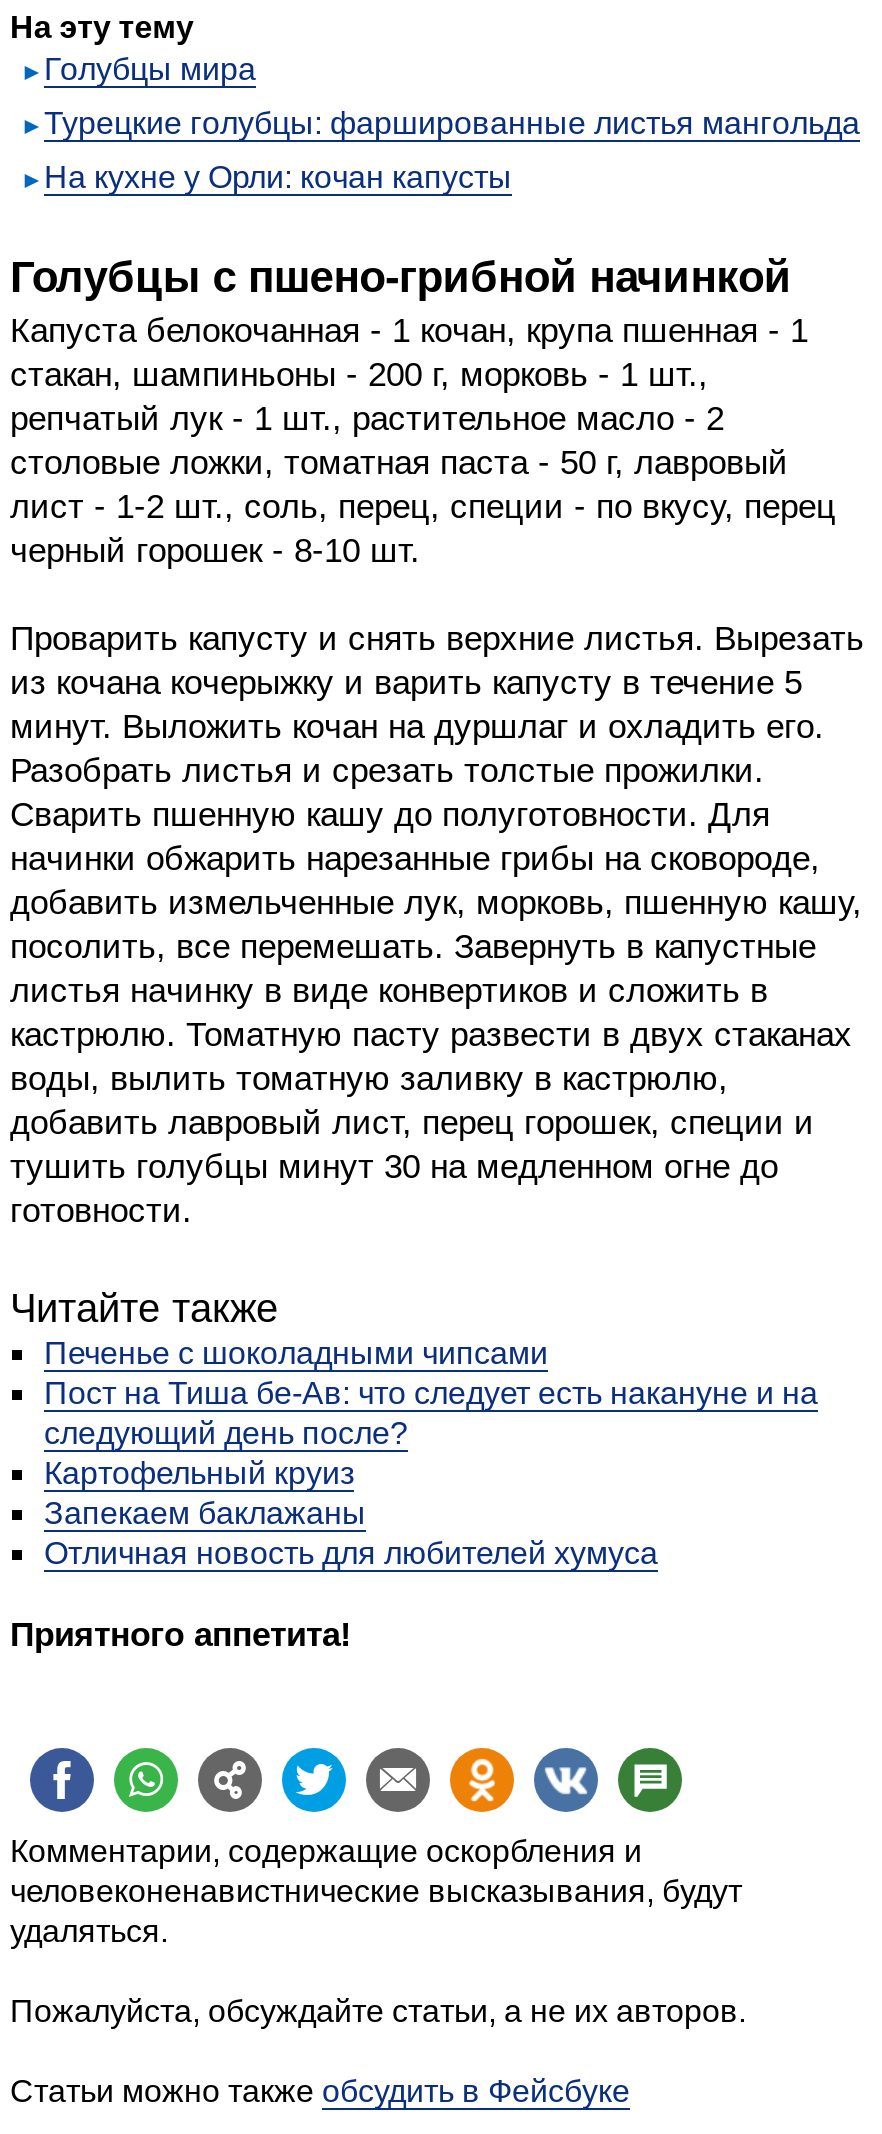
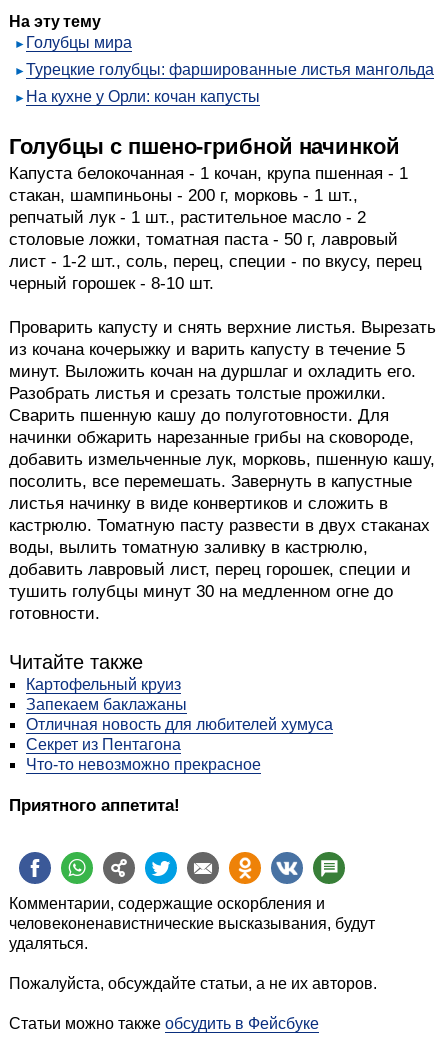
[44,1337,818,1451] Печенье с шоколадными чипсами | Пост на Тиша бе-Ав: что следует есть накануне и на | следующий день после? -> none
moved [44,1457,658,1571] -> [26,676,333,733]: Картофельный круиз | Запекаем баклажаны | Отличная новость для любителей хумуса
none -> [26,736,261,773] Секрет из Пентагона | Что-то невозможно прекрасное

